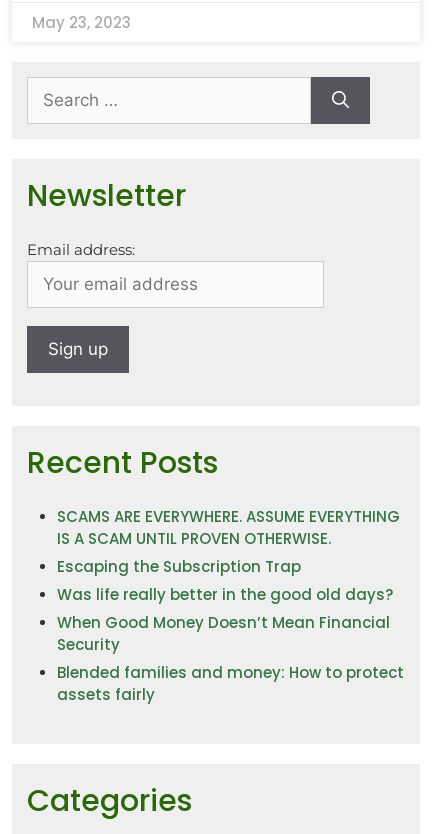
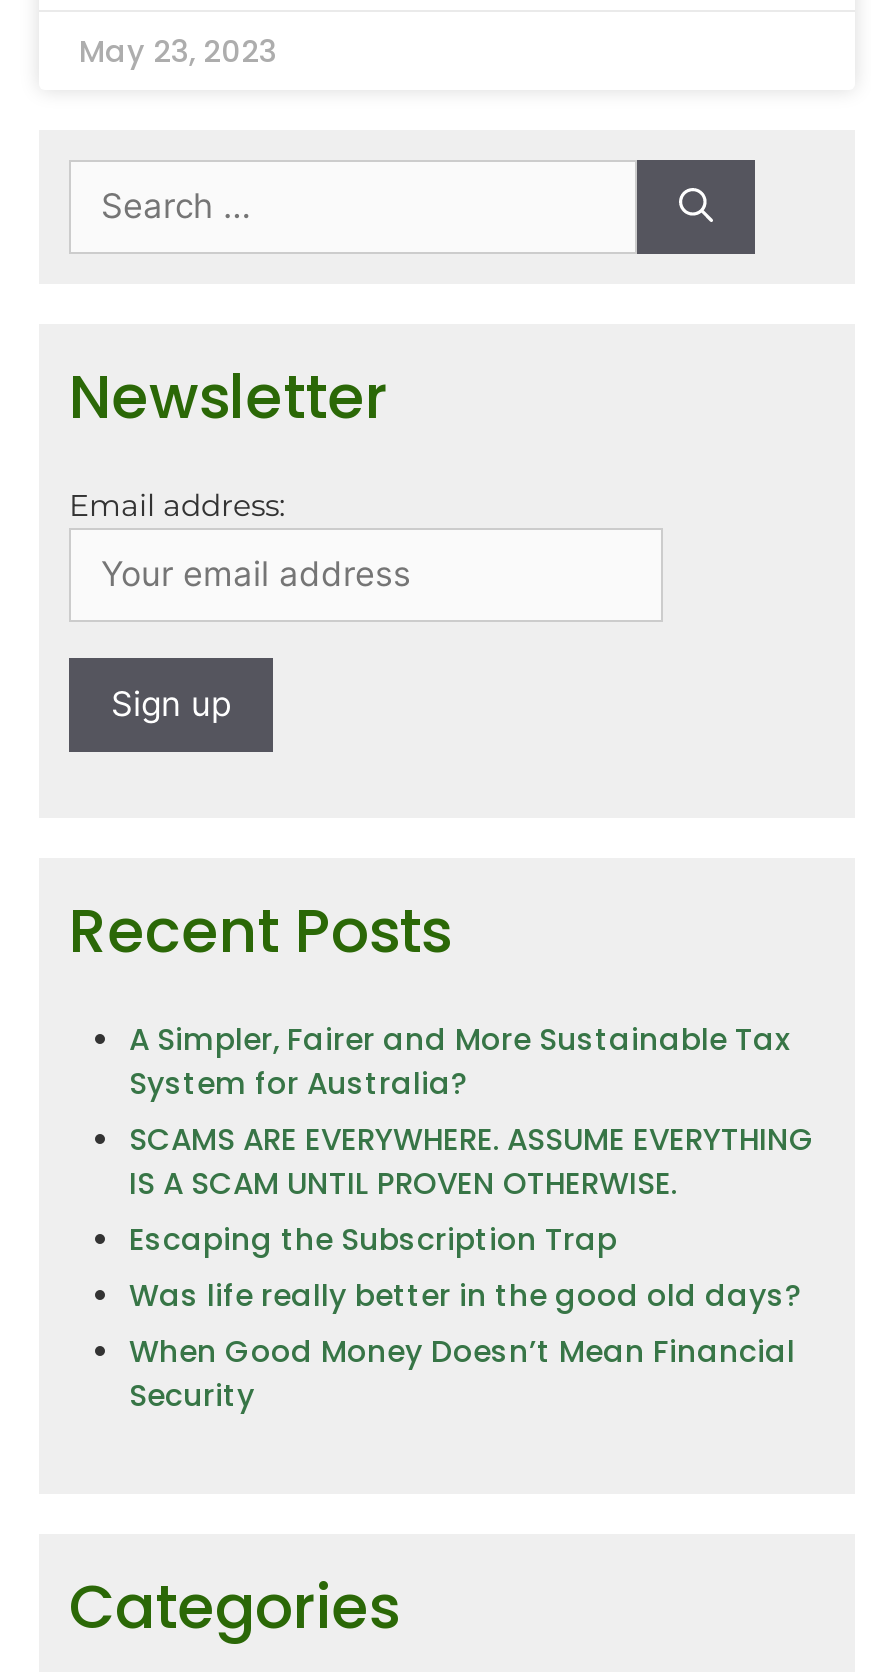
none -> [129,1018,789,1104] A Simpler, Fairer and More Sustainable Tax | System for Australia?
moved [57,506,400,655] -> [129,1118,815,1416]: SCAMS ARE EVERYWHERE. ASSUME EVERYTHING | IS A SCAM UNTIL PROVEN OTHERWISE. | Escaping the Subscription Trap | Was life really better in the good old days? | When Good Money Doesn’t Mean Financial | Security
[57,662,404,705] Blended families and money: How to protect | assets fairly -> none

